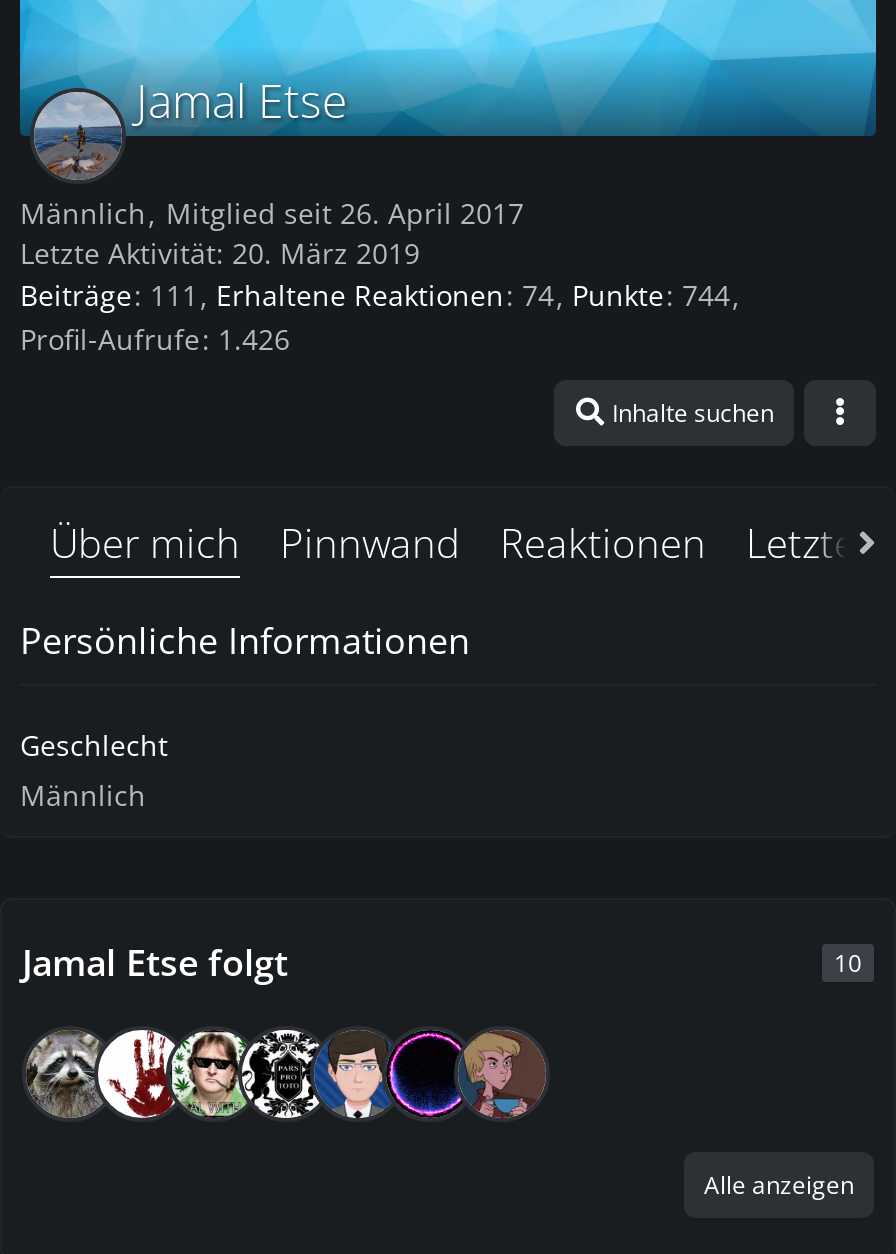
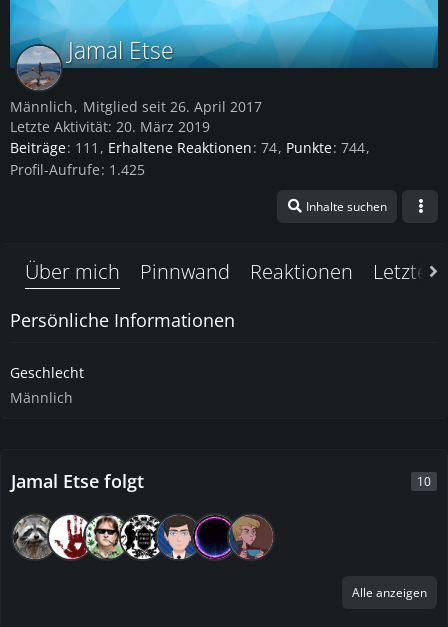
[20,319,290,357] Profil-Aufrufe 1.426 -> [10,159,145,178] Profil-Aufrufe 1.425

